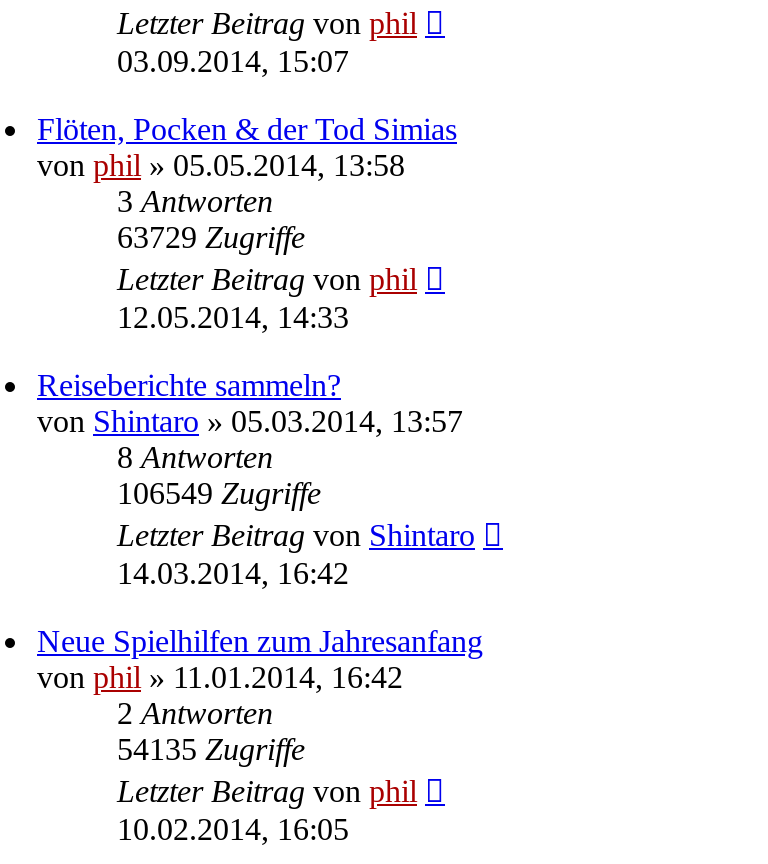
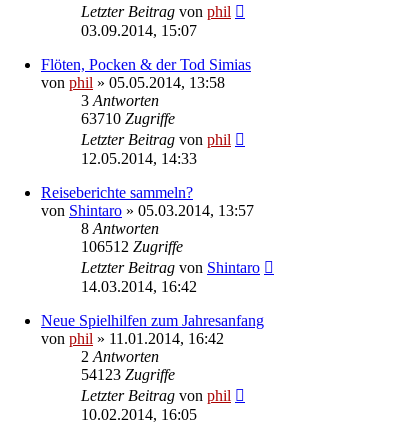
[117,220,305,254] 63729 Zugriffe -> [81,110,175,127] 63710 Zugriffe
[117,476,321,510] 106549 Zugriffe -> [81,238,183,255] 106512 Zugriffe
[117,732,305,766] 54135 Zugriffe -> [81,366,175,383] 54123 Zugriffe

